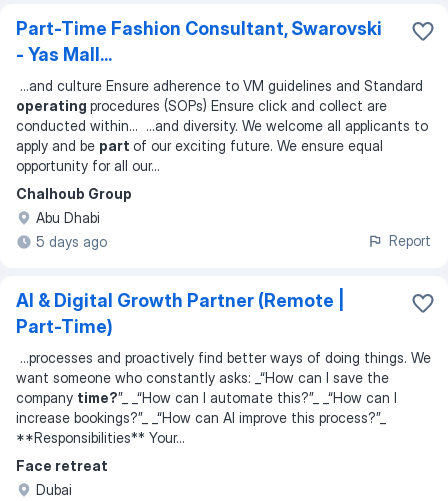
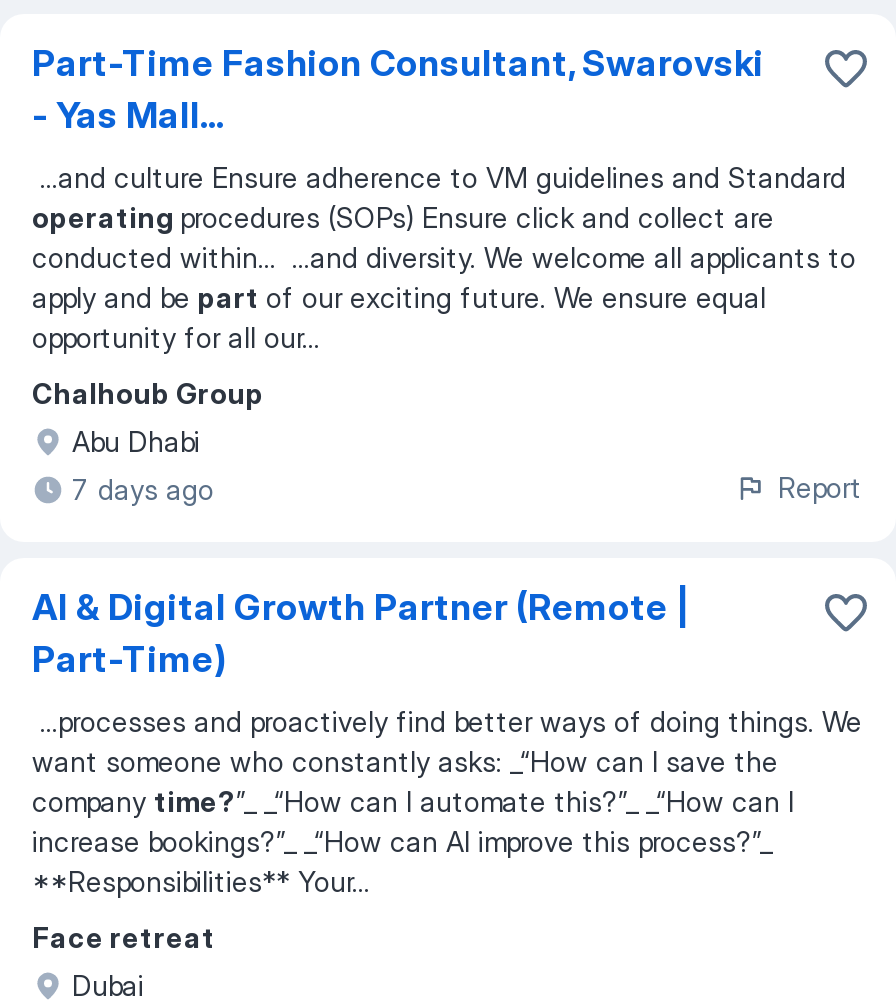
[36,233,107,250] 5 days ago -> [72,472,214,506] 7 days ago

